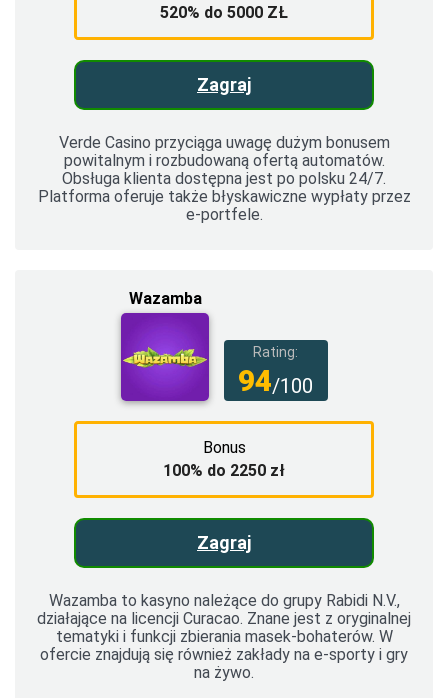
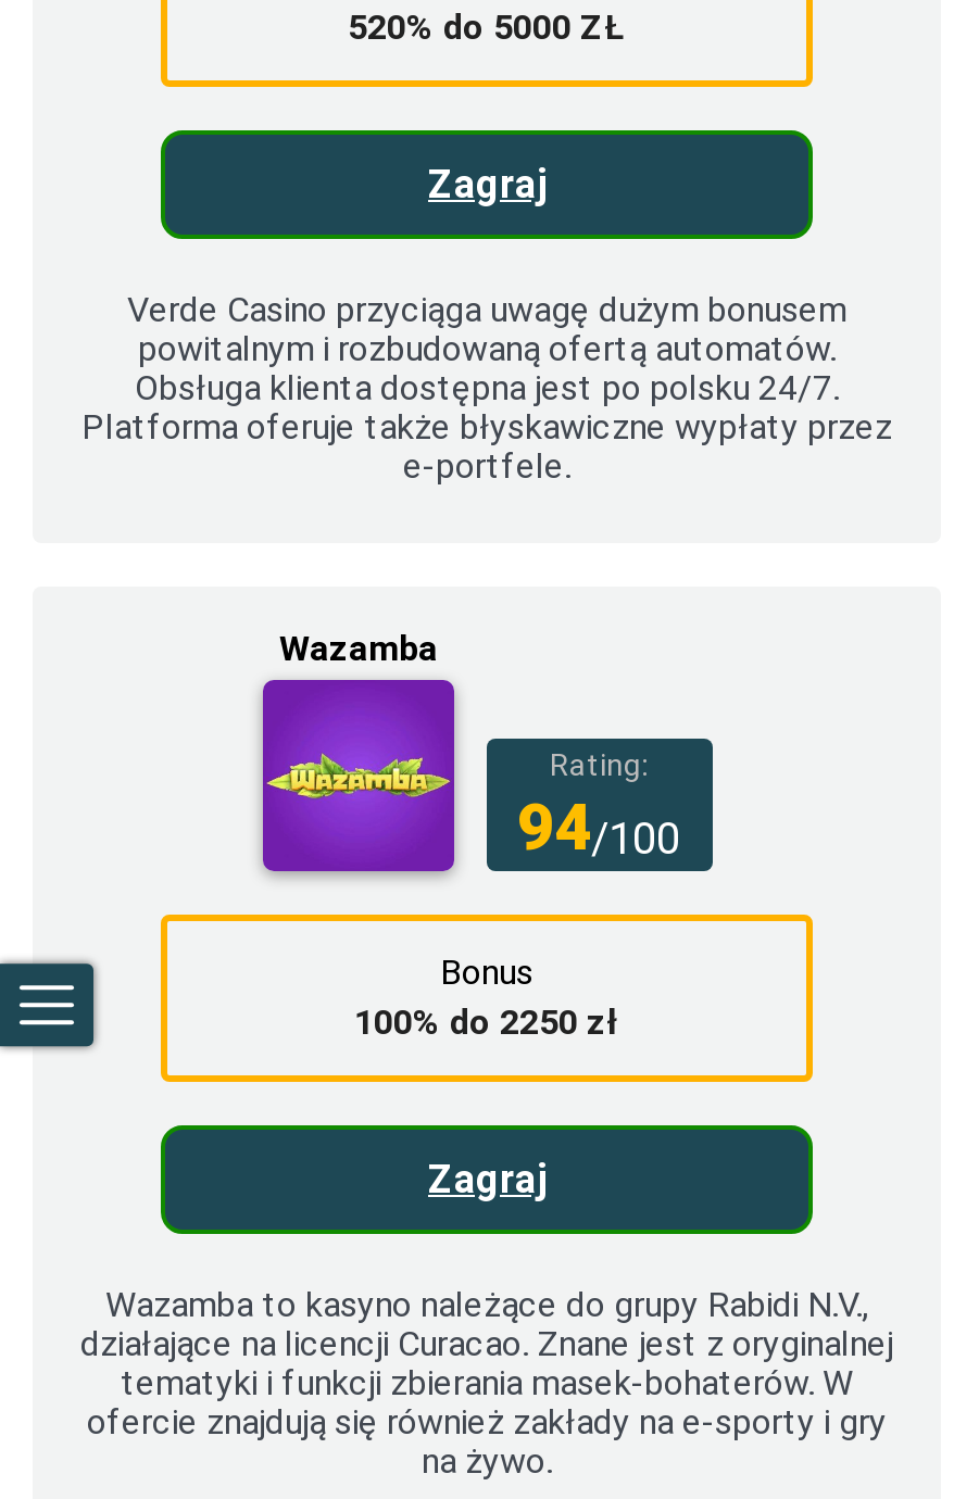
none -> [7,958,98,1051] [image]

